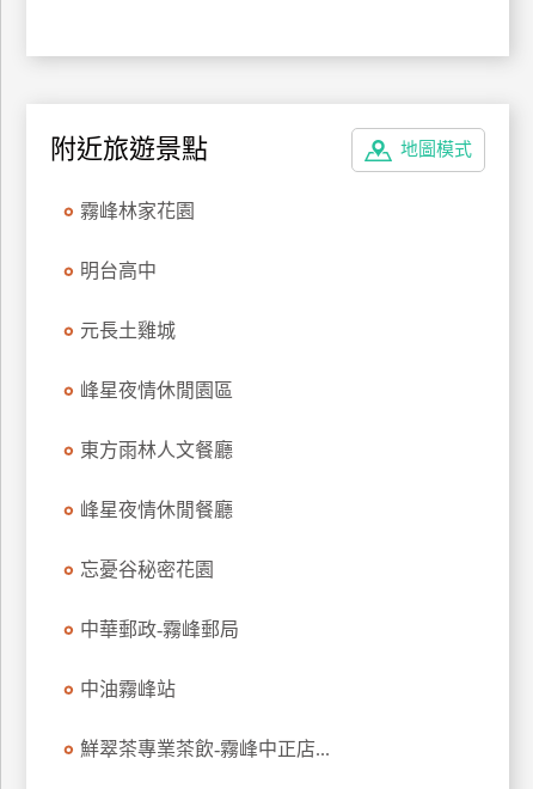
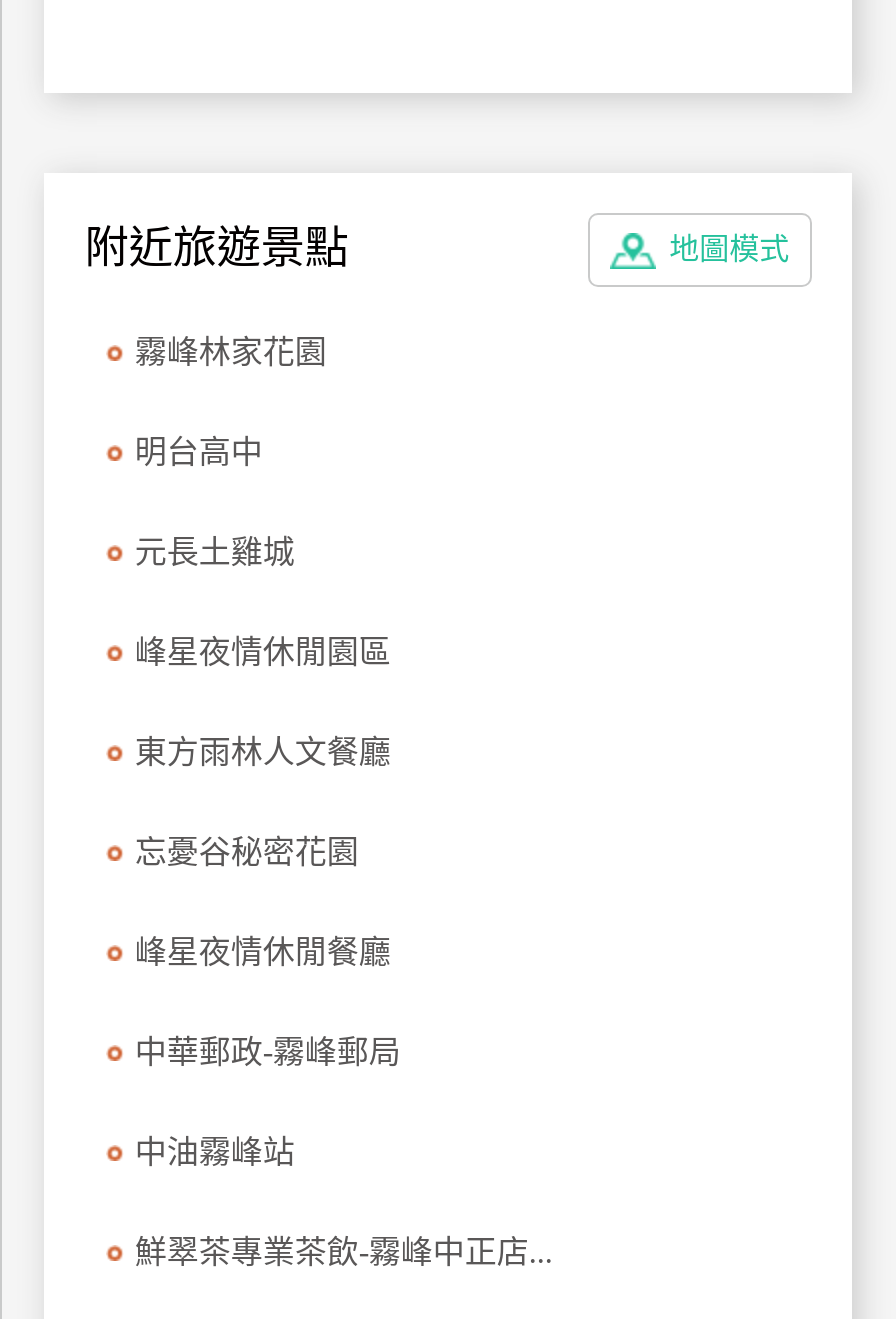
moved [81,500,234,520] -> [135,935,391,969]: 峰星夜情休閒餐廳
moved [81,559,214,580] -> [135,835,359,869]: 忘憂谷秘密花園

